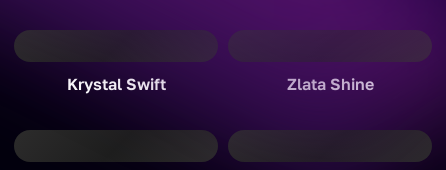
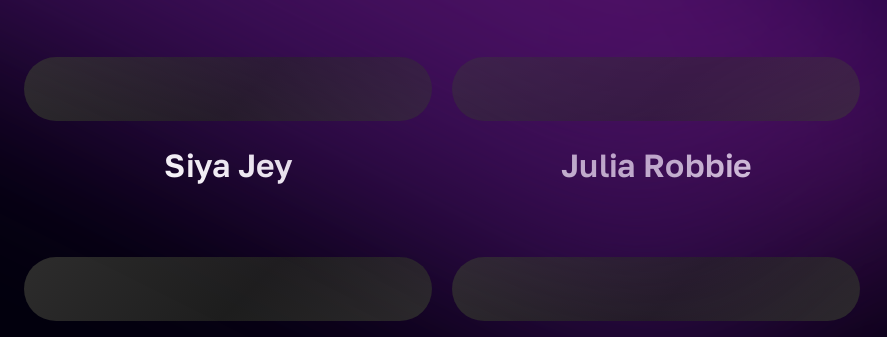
[66,74,373,94] Krystal Swift | Zlata Shine -> none
none -> [164,145,751,185] Siya Jey | Julia Robbie

